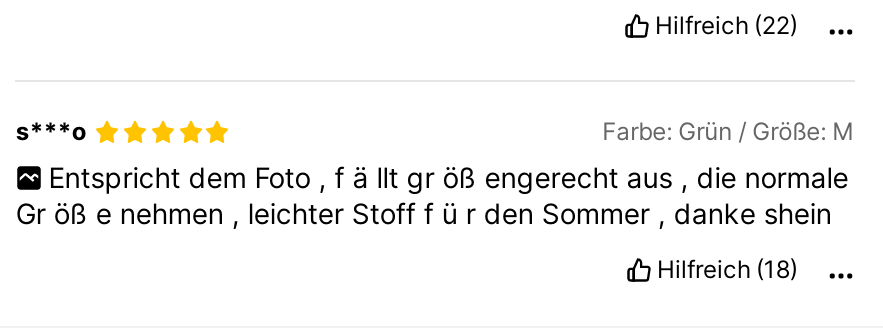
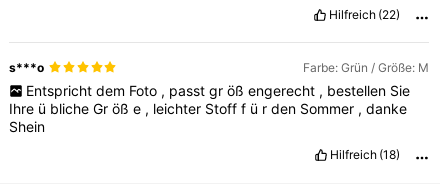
[16,161,848,231] Entspricht dem Foto, f ä llt gr öß engerecht aus, die normale | Gr öß e nehmen, leichter Stoff f ü r den Sommer, danke shein -> [9,82,410,135] Entspricht dem Foto, passt gr öß engerecht, bestellen Sie | Ihre ü bliche Gr öß e, leichter Stoff f ü rden Sommer, danke | Shein

